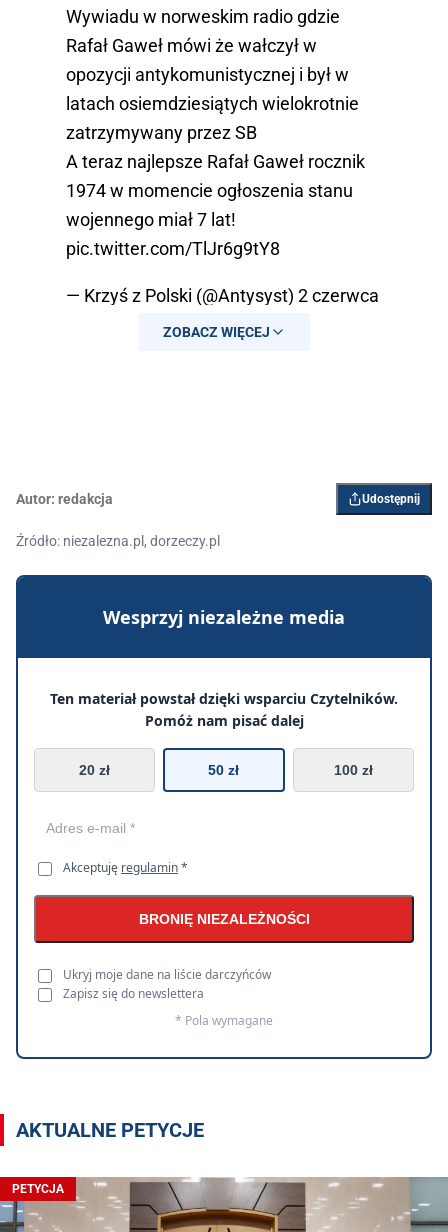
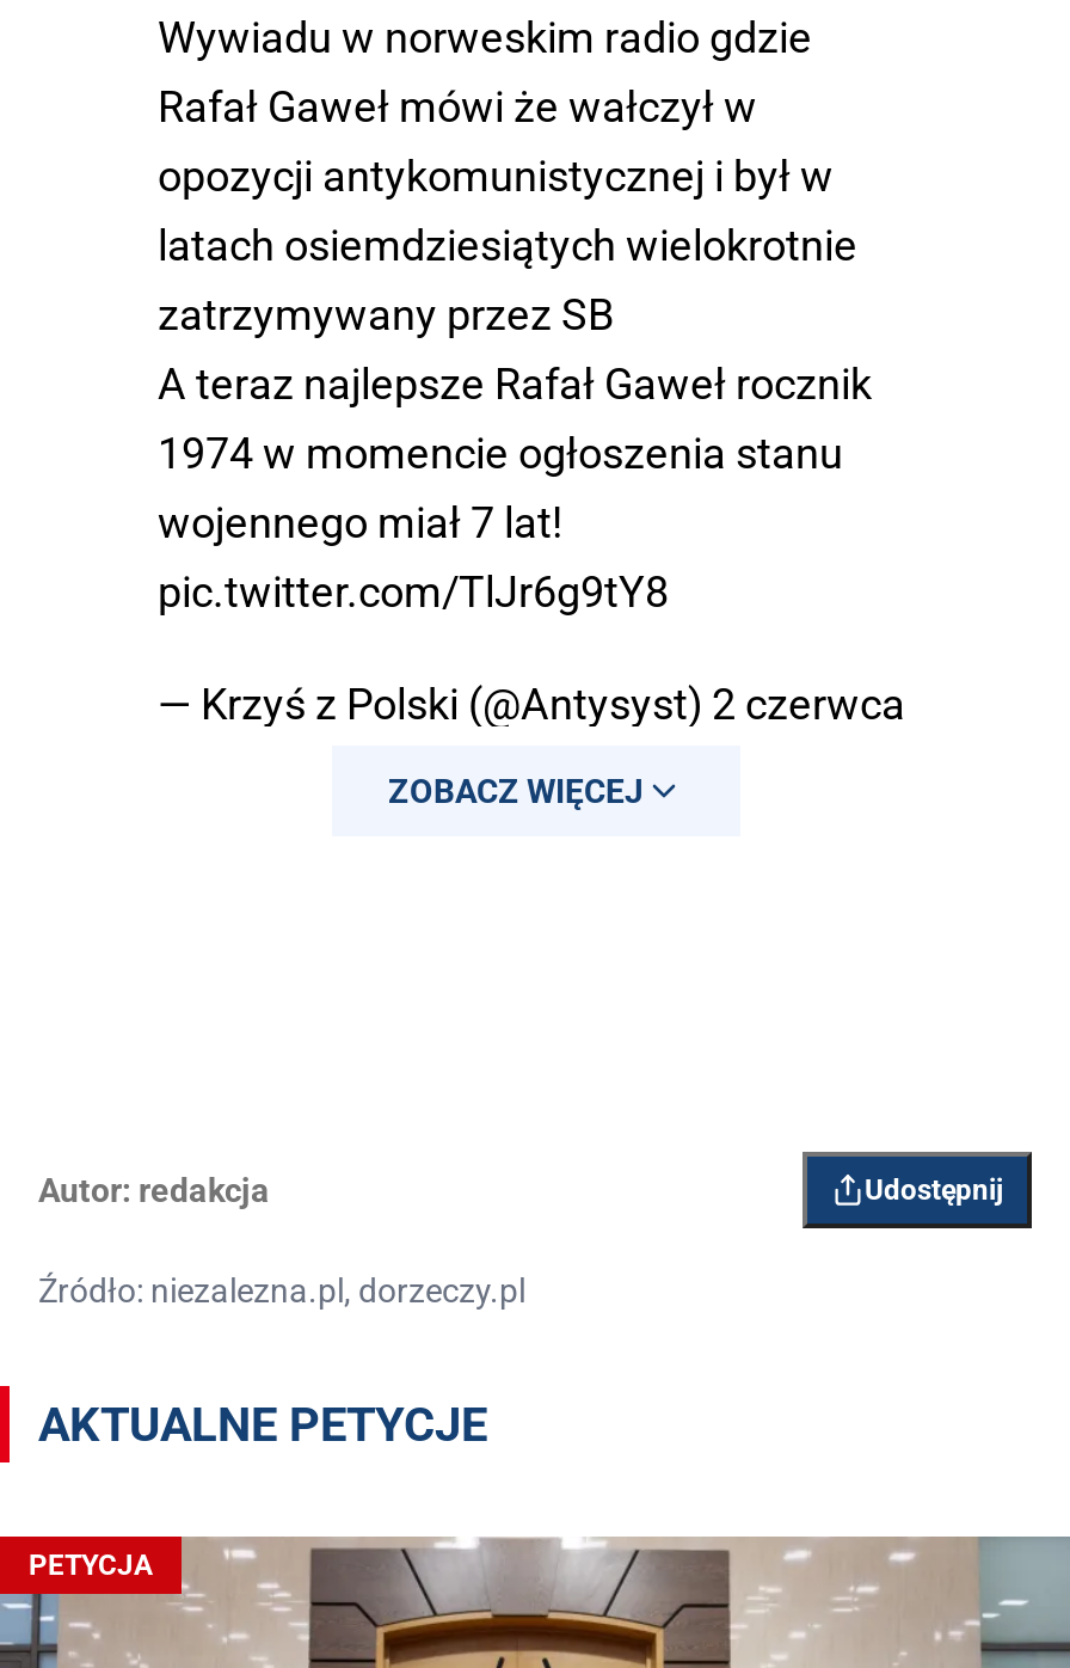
[15,574,433,1060] [image] | Wesprzyj niezależne media | Ten materiał powstał dzięki wsparciu Czytelników. | Pomóż nam pisać dalej | 20 zł | 50 zł | 100 zł -> none
[63,859,309,1029] Akceptuję regulamin * | BRONIĘ NIEZALEŻNOŚCI | Ukryj moje dane na liście darczyńców | Zapisz się do newslettera | * Pola wymagane -> none

